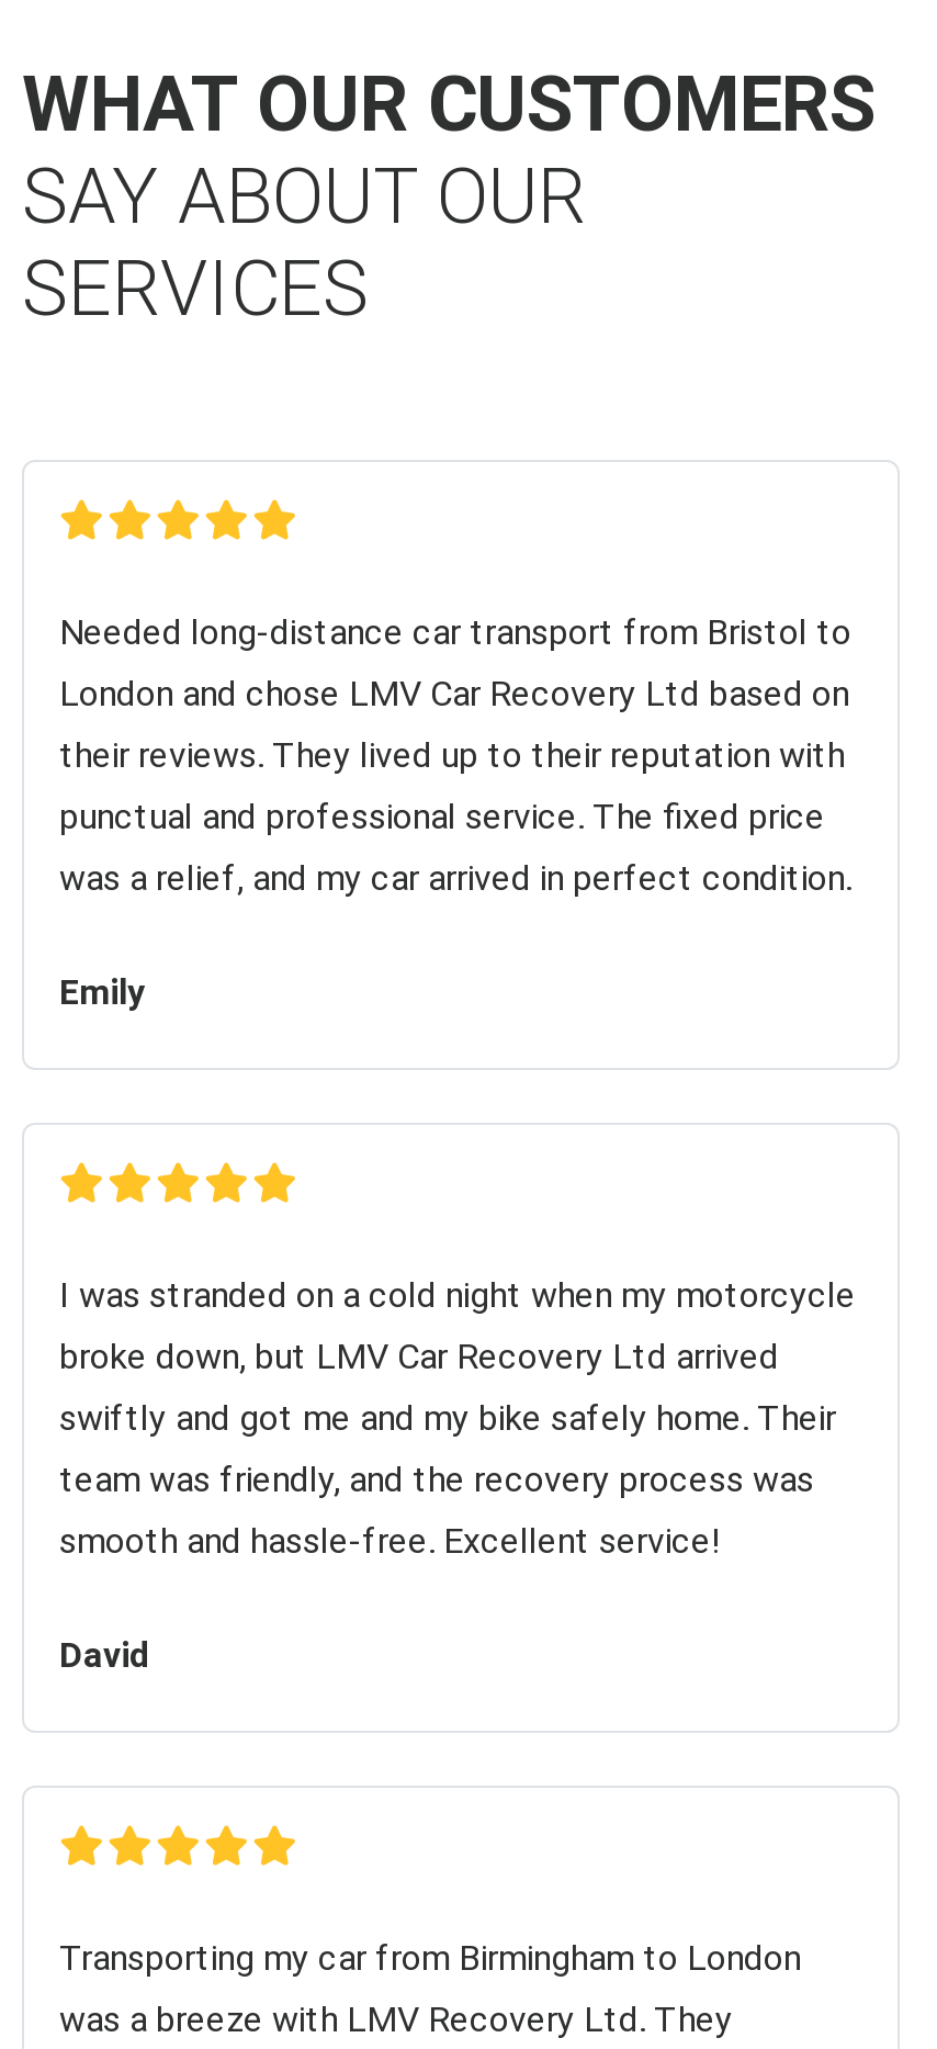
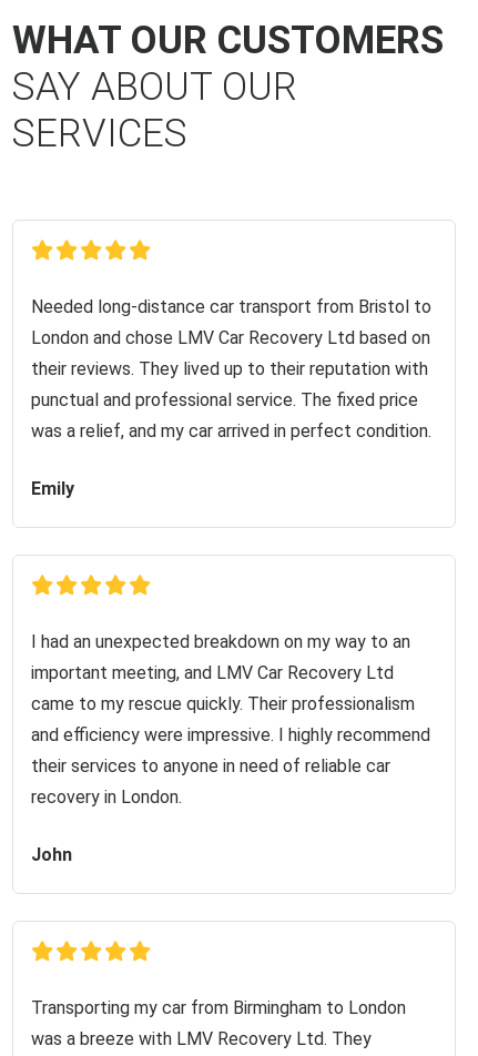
[59,1273,856,1675] I was stranded on a cold night when my motorcycle | broke down, but LMV Car Recovery Ltd arrived | swiftly and got me and my bike safely home. Their | team was friendly, and the recovery process was | smooth and hassle-free. Excellent service! | David -> [31,631,430,865] I had an unexpected breakdown on my way to an | important meeting, and LMV Car Recovery Ltd | came to my rescue quickly. Their professionalism | and efficiency were impressive. I highly recommend | their services to anyone in need of reliable car | recovery in London. | John

